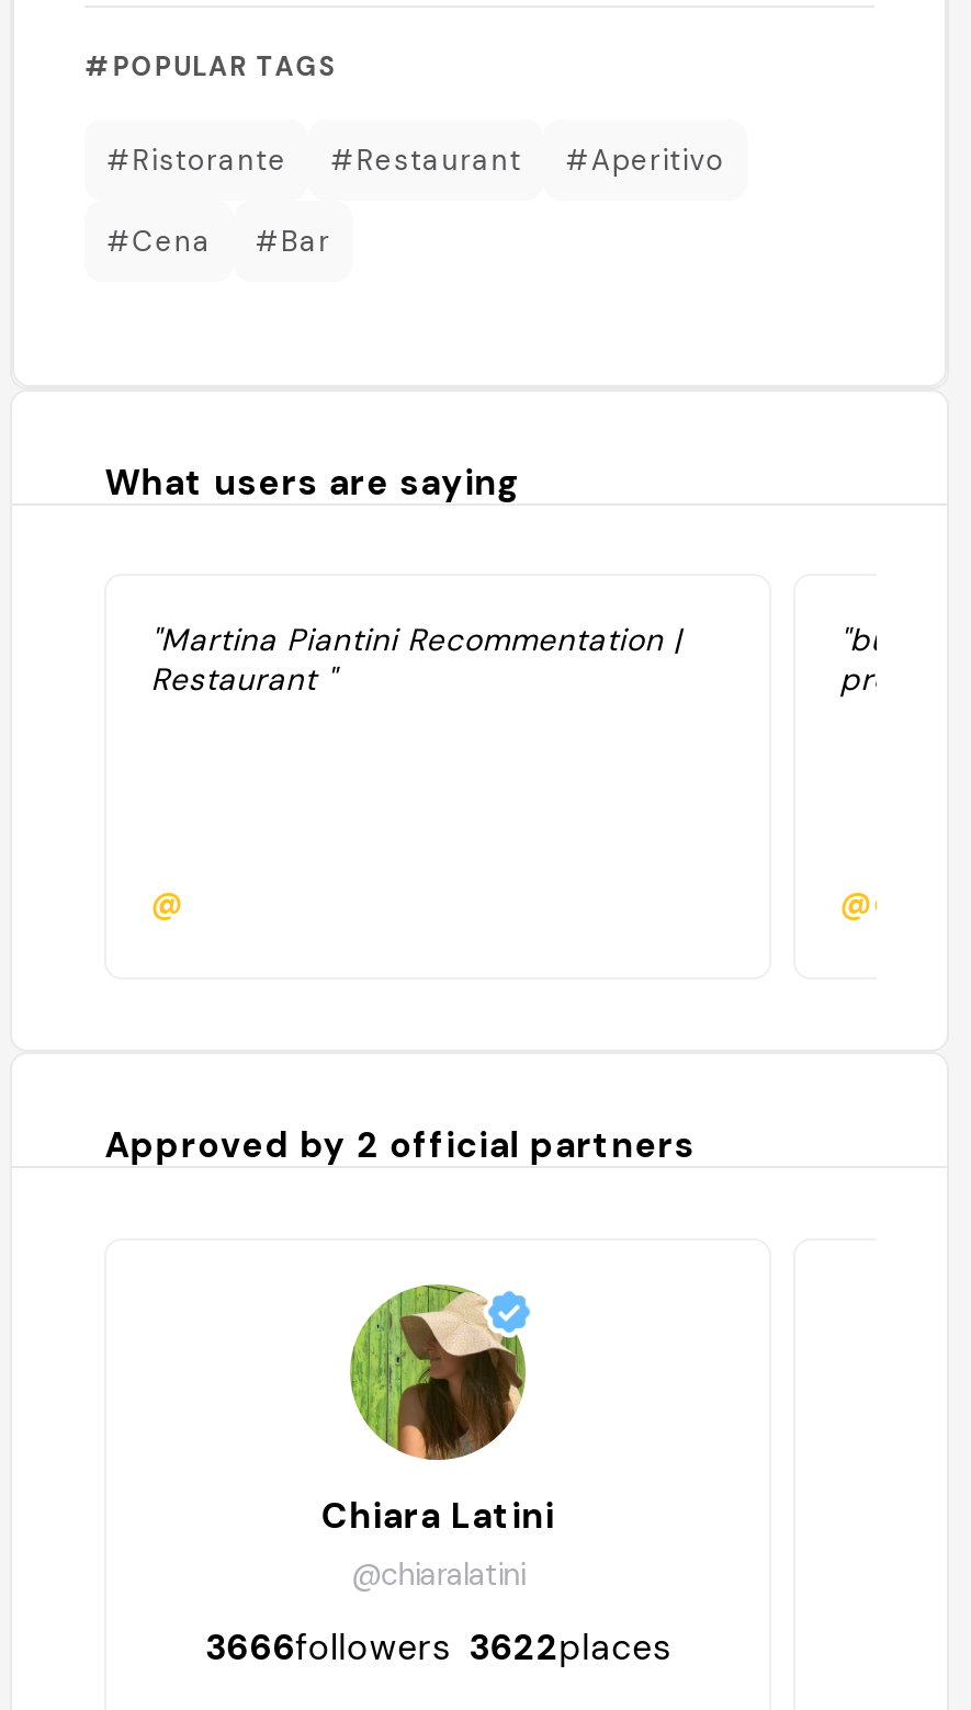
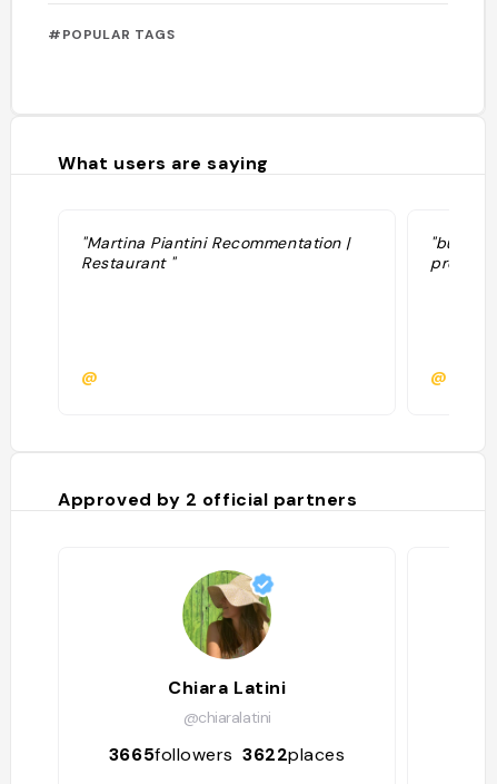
[107,140,725,259] #Ristorante | #Restaurant | #Aperitivo | #Cena | #Bar -> none
[205,1623,671,1669] 3666followers 3622places -> [109,742,345,766] 3665followers 3622places

